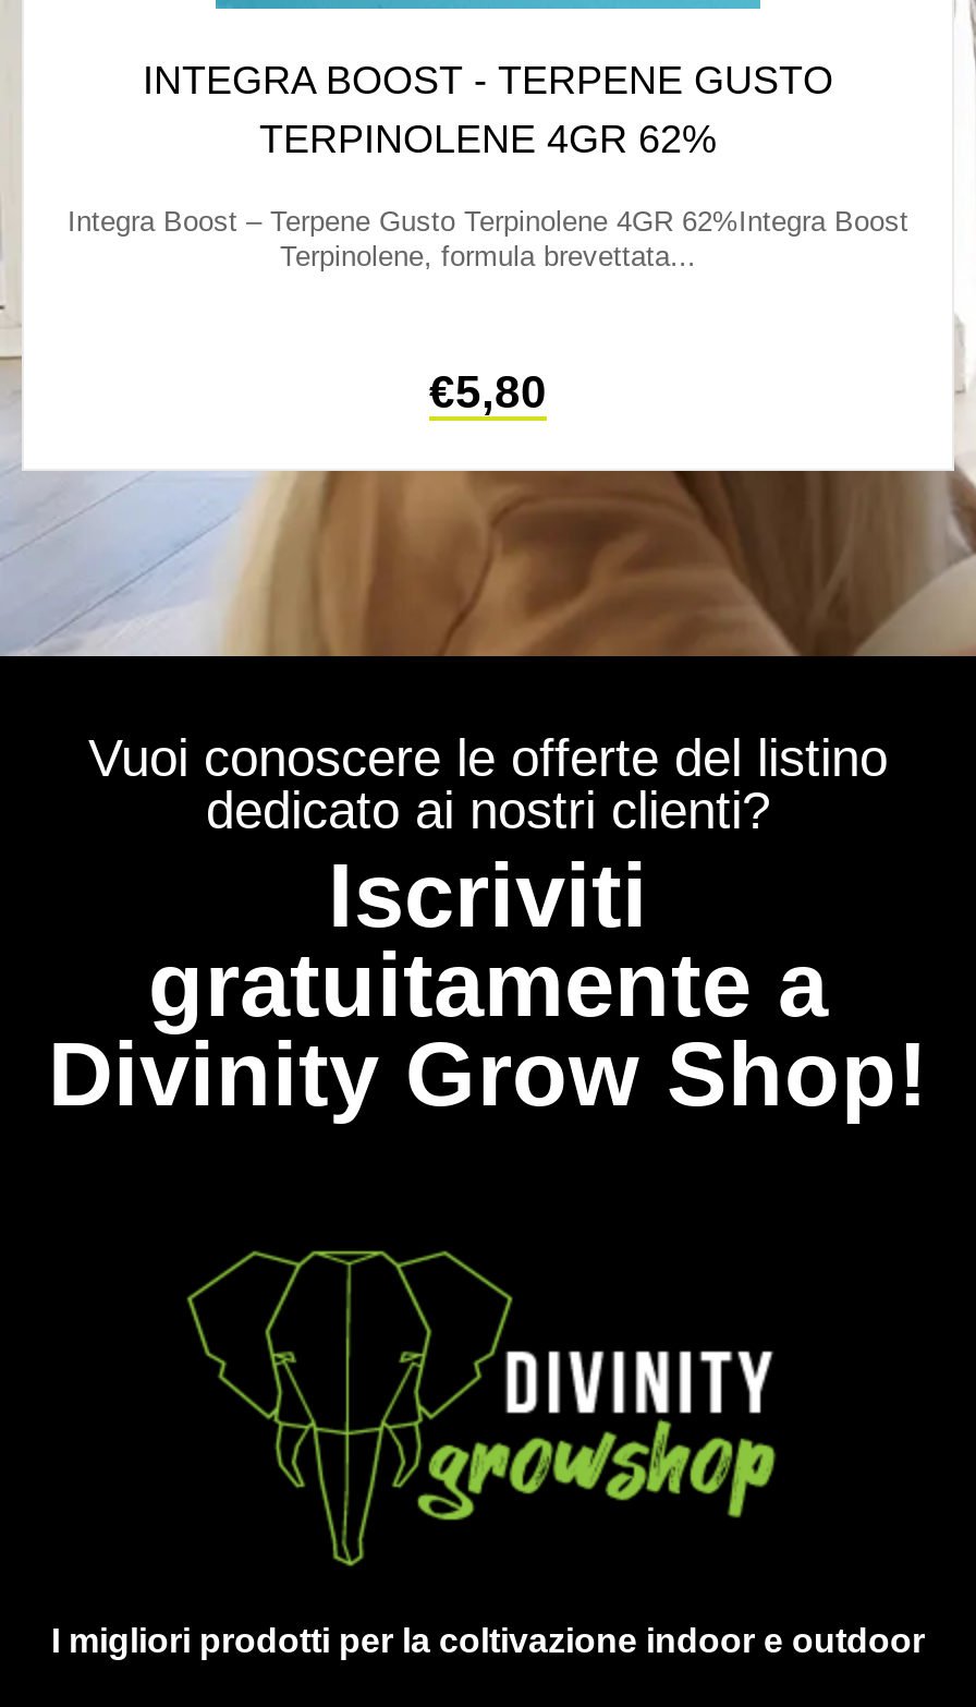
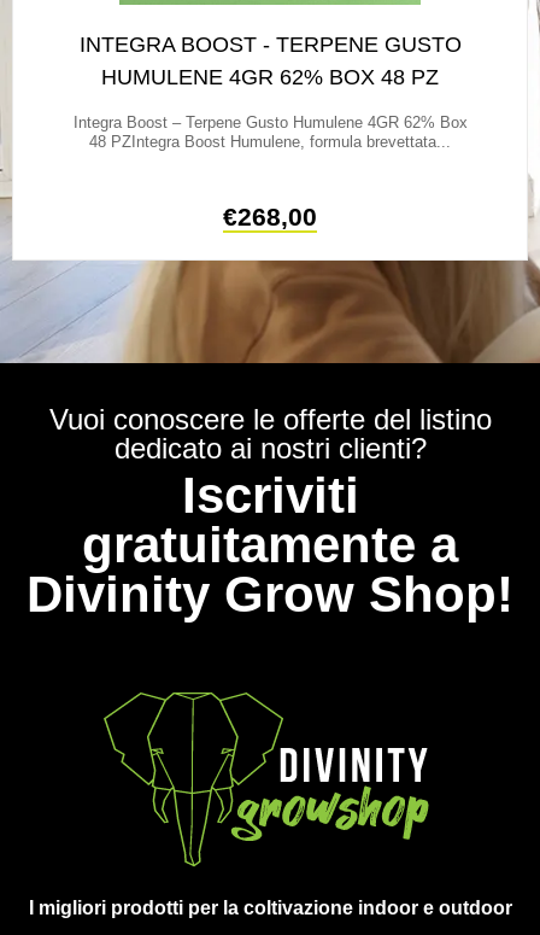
[259,118,717,162] TERPINOLENE 4GR 62% -> [101,65,439,90] HUMULENE 4GR 62% BOX 48 PZ
[68,205,908,273] Integra Boost – Terpene Gusto Terpinolene 4GR 62%Integra Boost | Terpinolene, formula brevettata... -> [73,114,467,151] Integra Boost – Terpene Gusto Humulene 4GR 62% Box | 48 PZIntegra Boost Humulene, formula brevettata...
[429,367,547,417] €5,80 -> [223,203,317,231] €268,00

